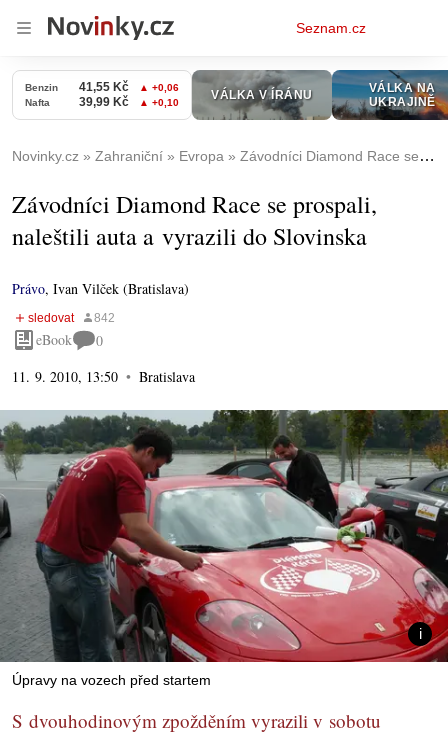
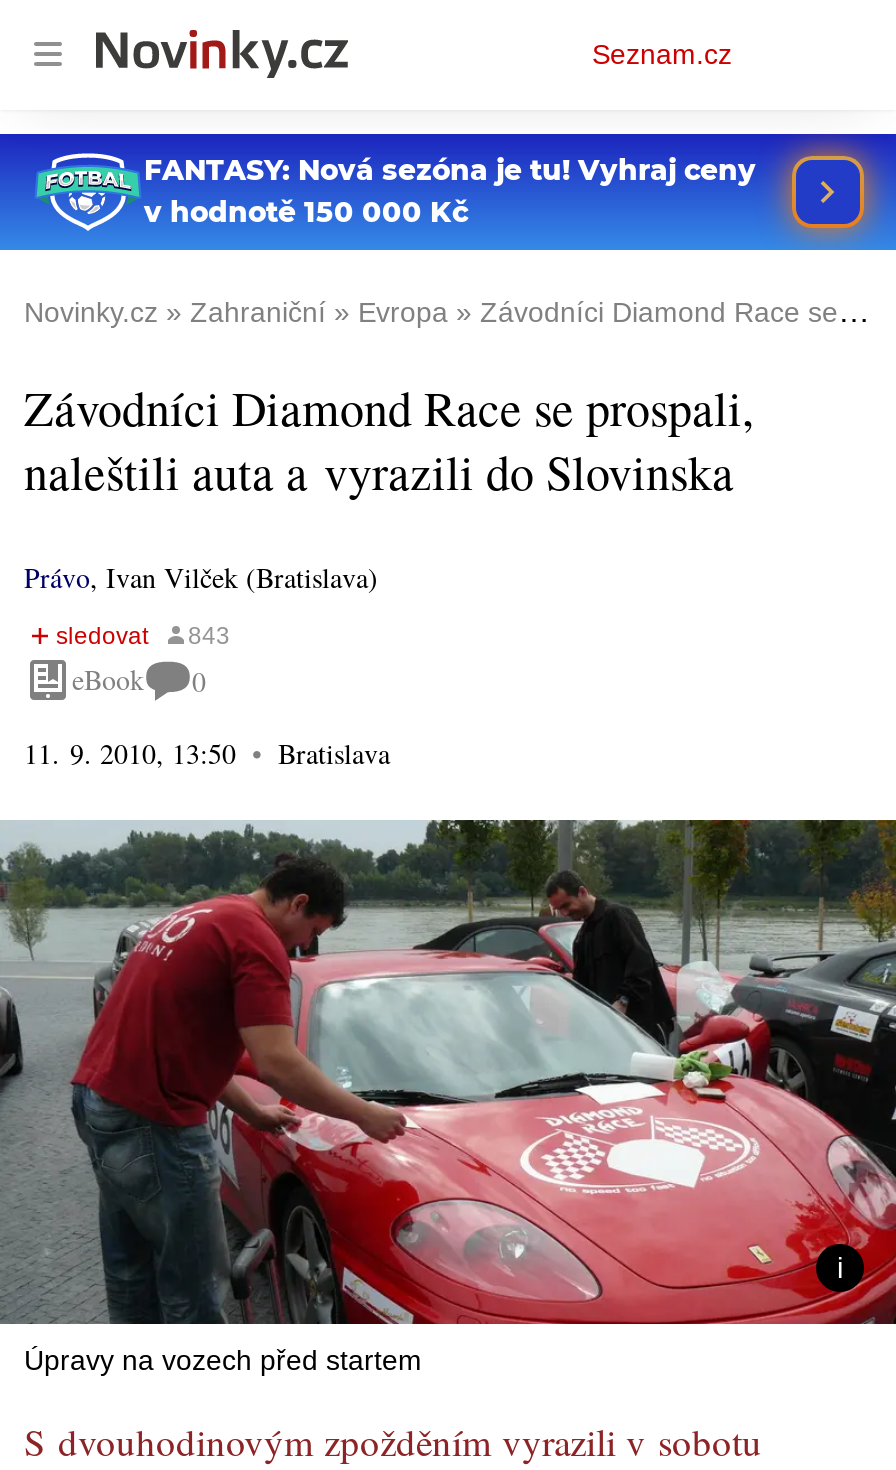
[3,68,445,125] [image] -> [6,132,890,252] [image]

